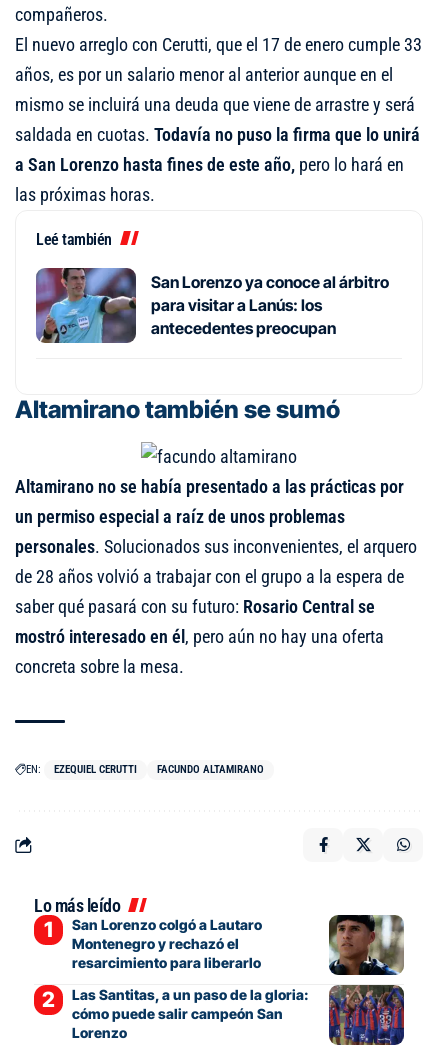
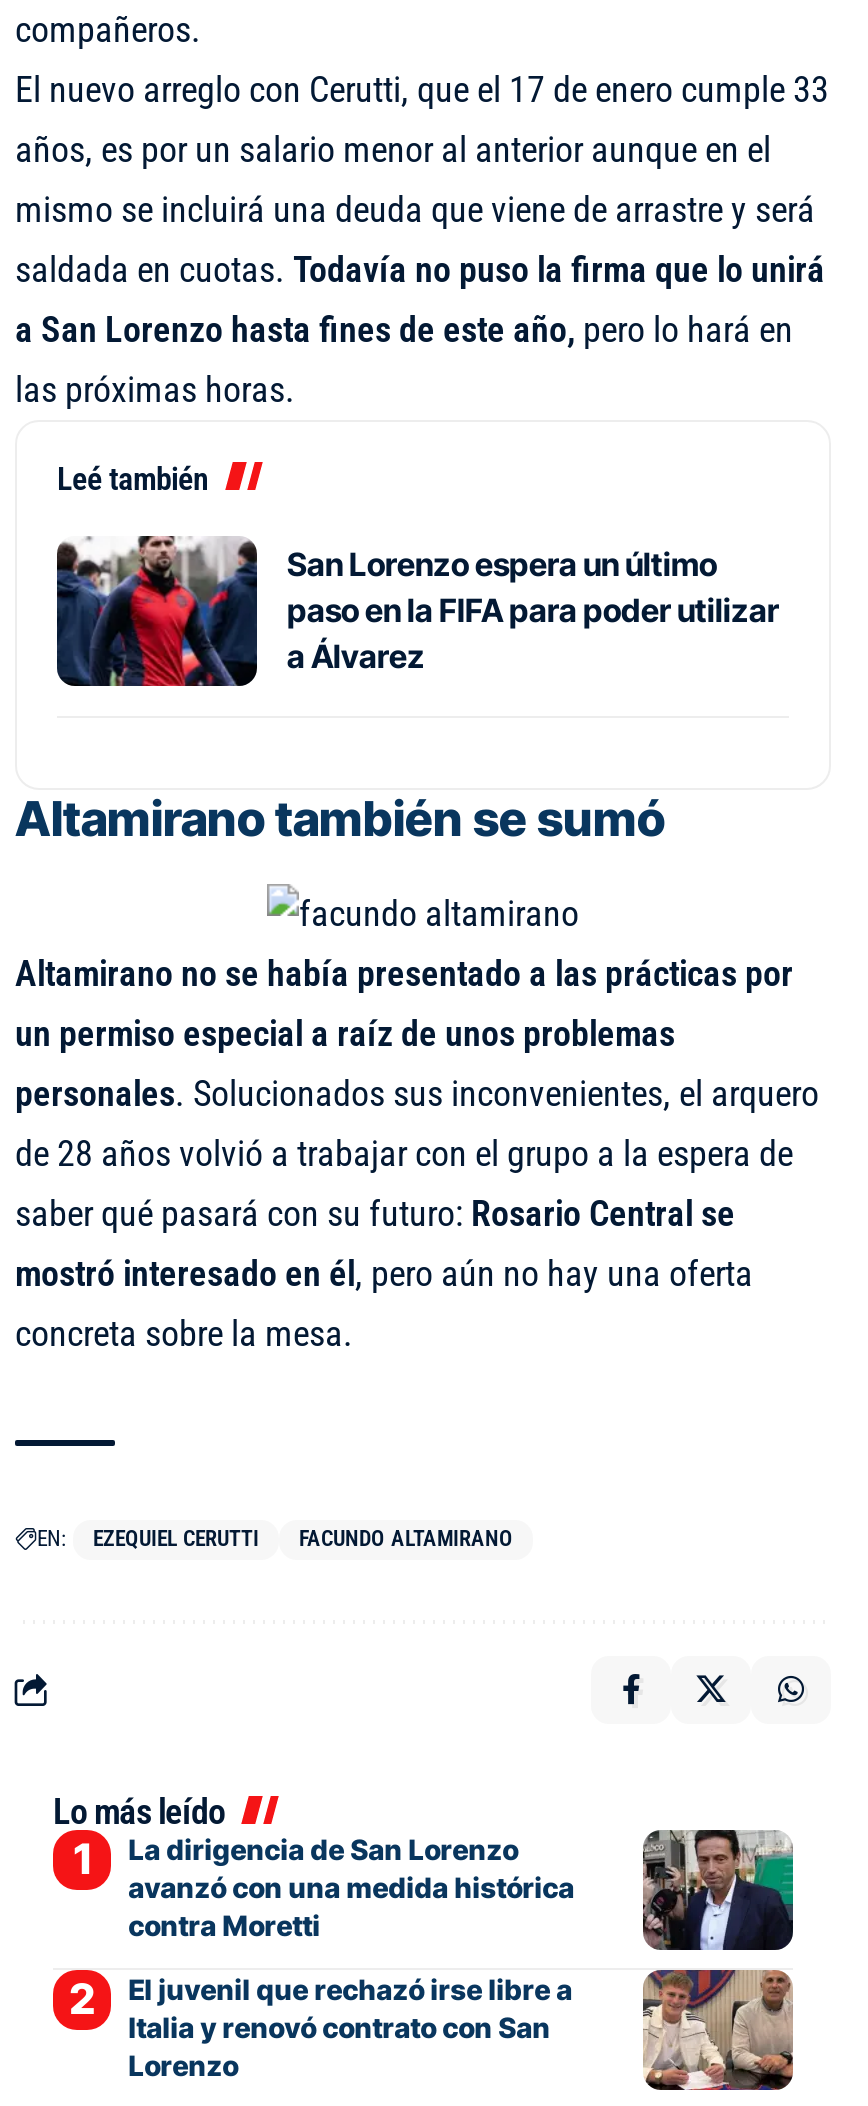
[35,267,389,344] [image] | San Lorenzo ya conoce al árbitro | para visitar a Lanús: los | antecedentes preocupan -> [55,536,779,688] [image] | San Lorenzo espera un último | paso en la FIFA para poder utilizar | a Álvarez
[72,916,262,971] San Lorenzo colgó a Lautaro | Montenegro y rechazó el | resarcimiento para liberarlo -> [129,1832,575,1942] La dirigencia de San Lorenzo | avanzó con una medida histórica | contra Moretti
[328,914,405,976] [image] -> [641,1830,795,1952] [image]
[72,984,405,1046] [image] | Las Santitas, a un paso de la gloria: | cómo puede salir campeón San -> [129,1968,795,2092] [image] | El juvenil que rechazó irse libre a | Italia y renovó contrato con San

